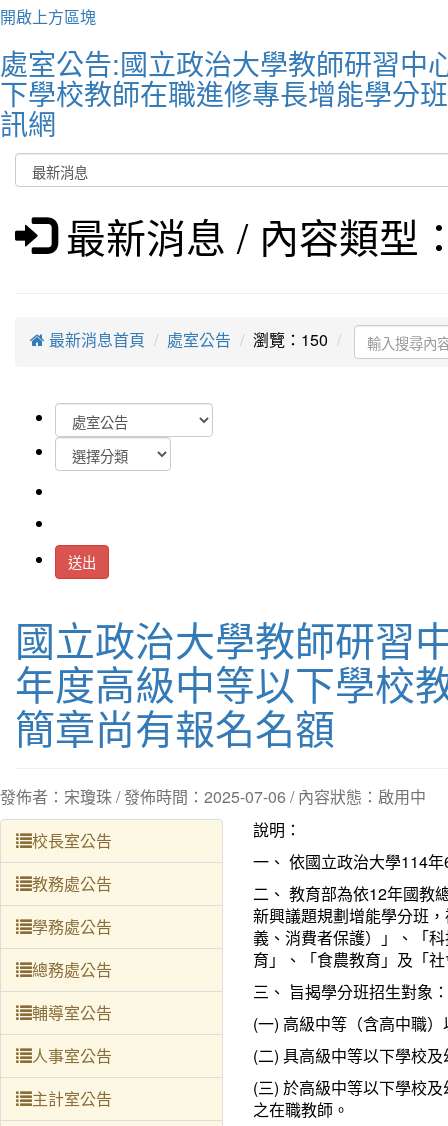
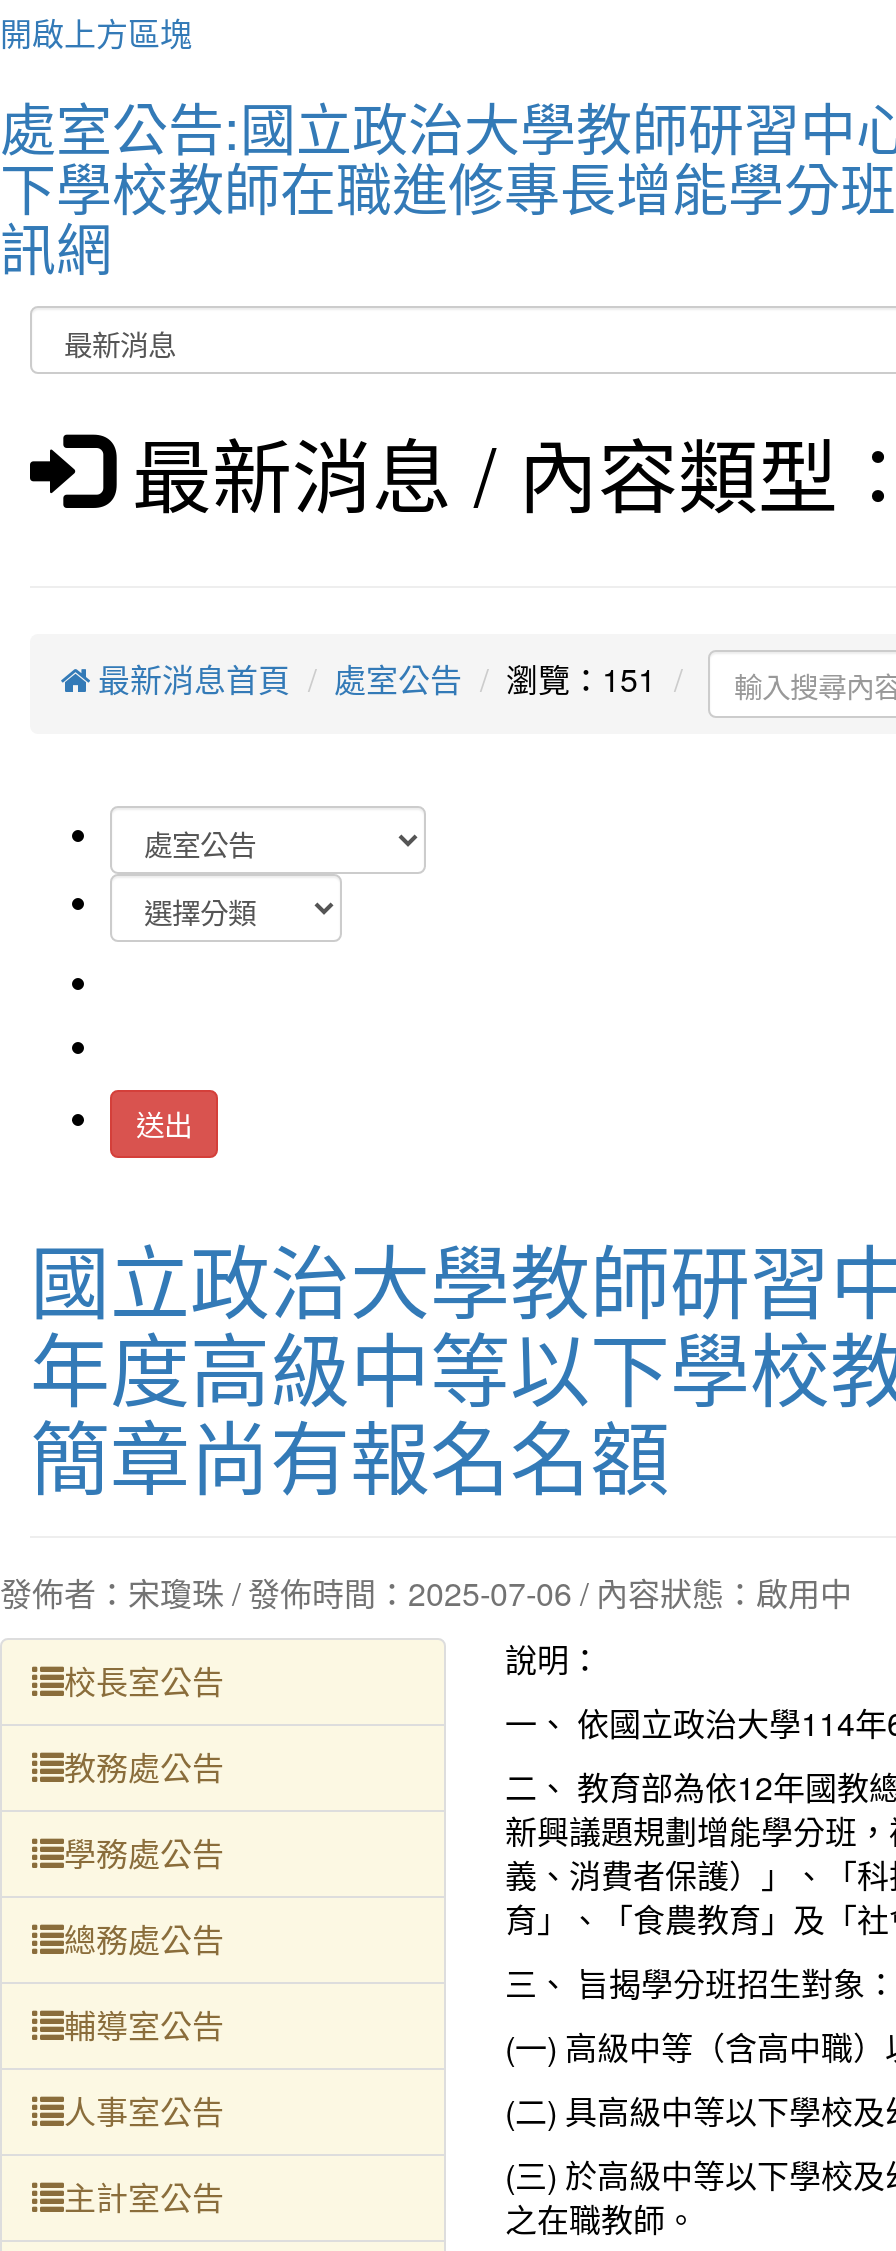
[45,328,328,351] 最新消息首頁 處室公告 瀏覽：150 -> [90,656,656,702] 最新消息首頁 處室公告 瀏覽：151

